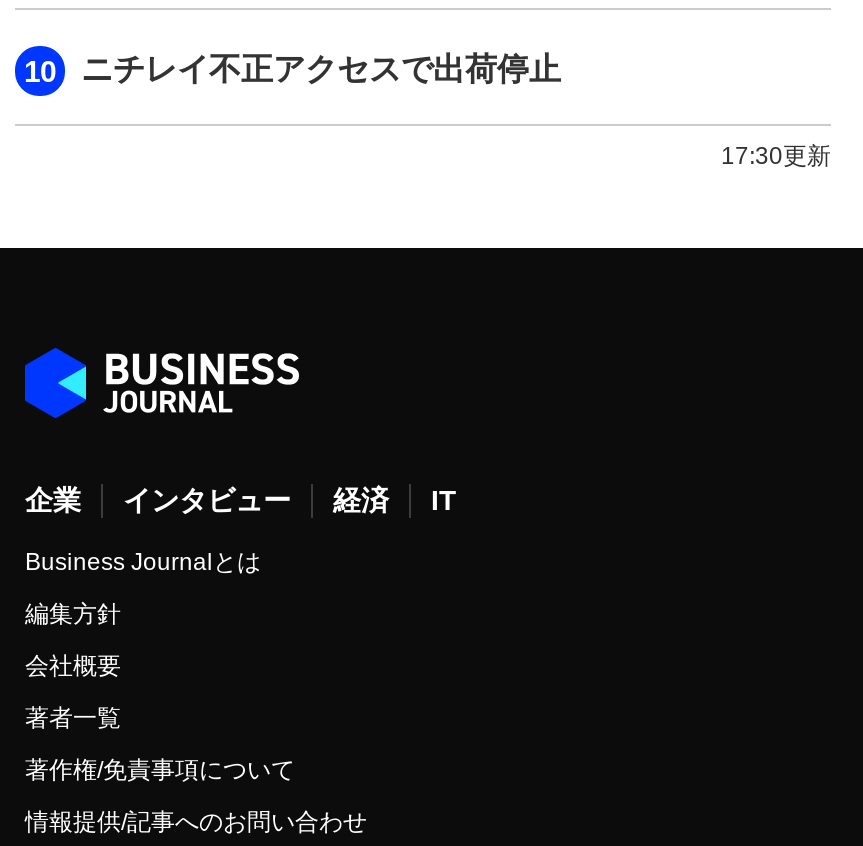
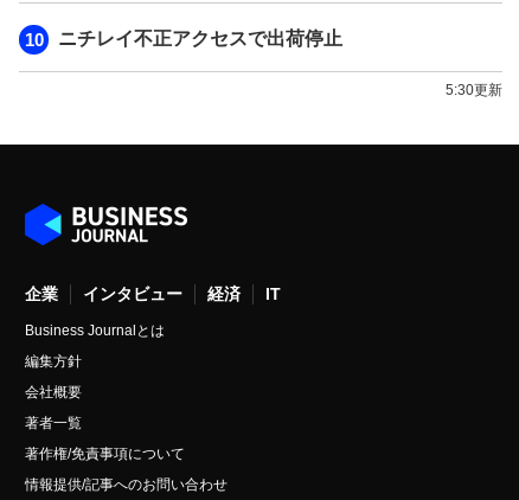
[721,141,831,169] 17:30更新 -> [446,81,502,98] 5:30更新

